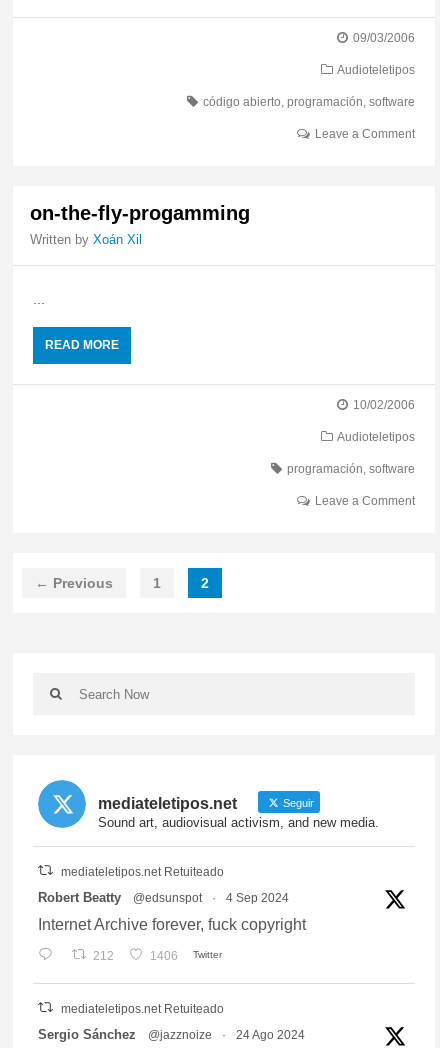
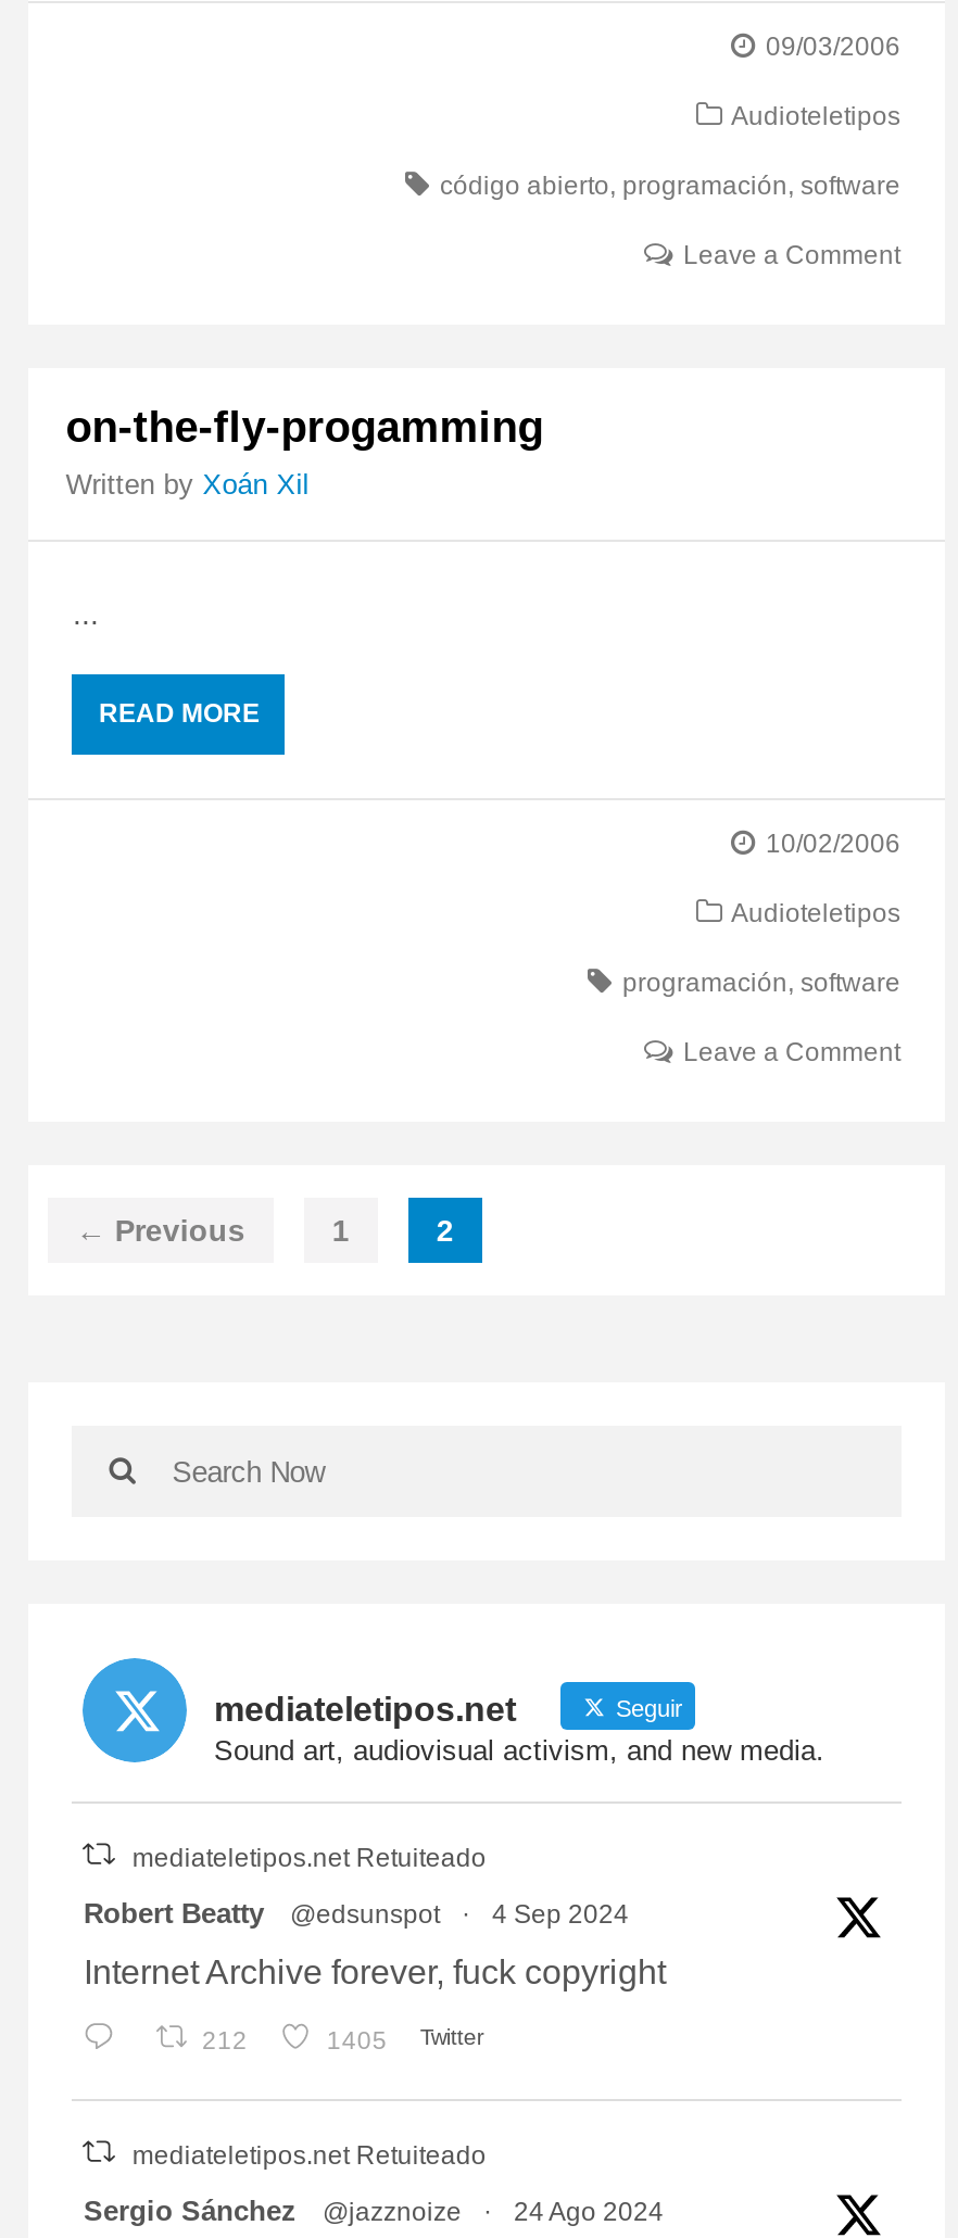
[150,949,222,962] 1406 Twitter -> [327,2025,483,2053] 1405 Twitter

